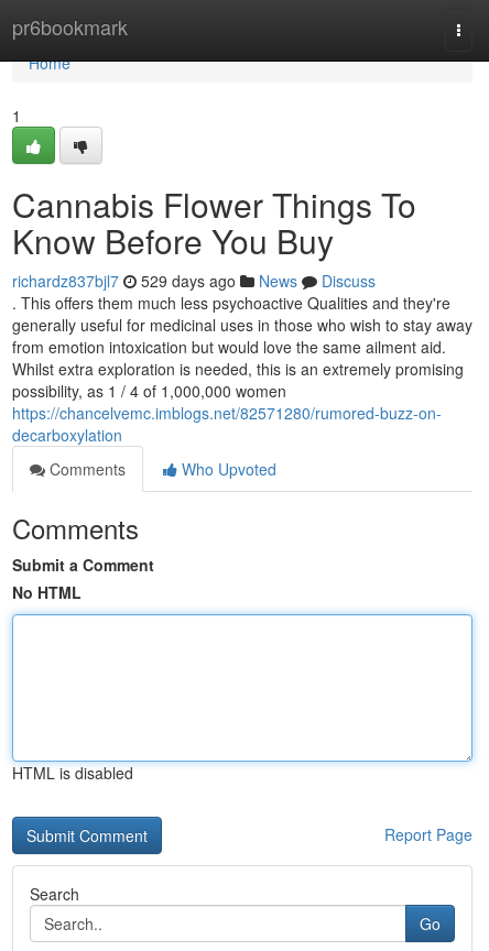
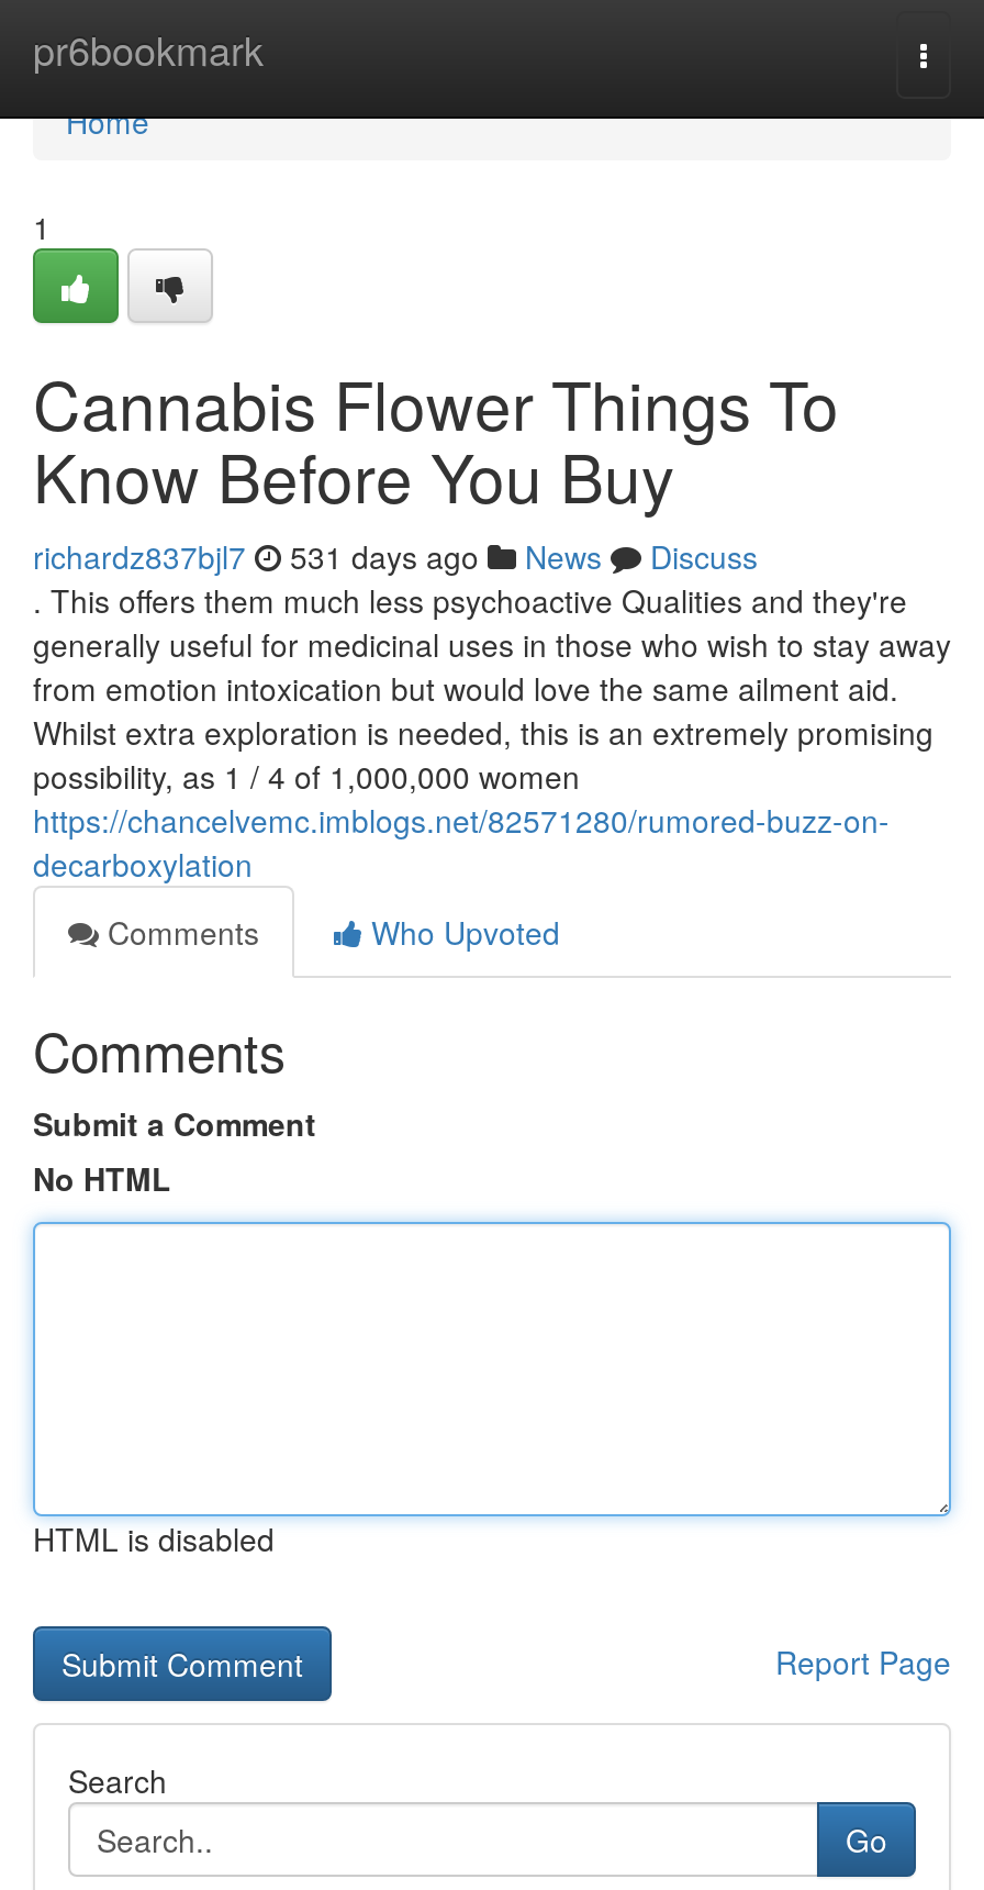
[12,270,376,292] richardz837bjl7 529 days ago News Discuss -> [33,534,758,578] richardz837bjl7 531 days ago News Discuss

